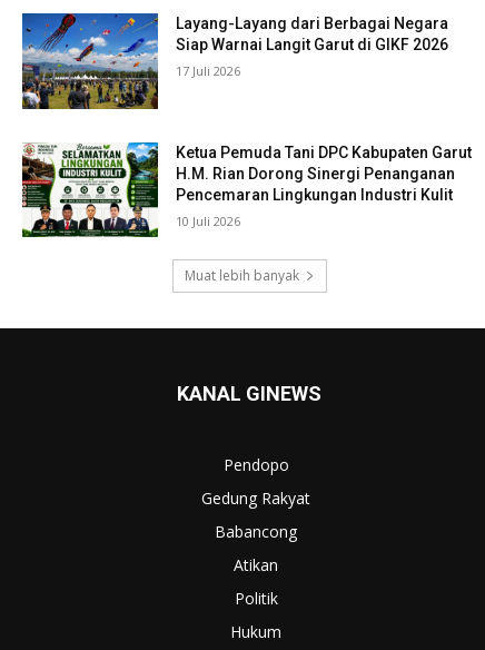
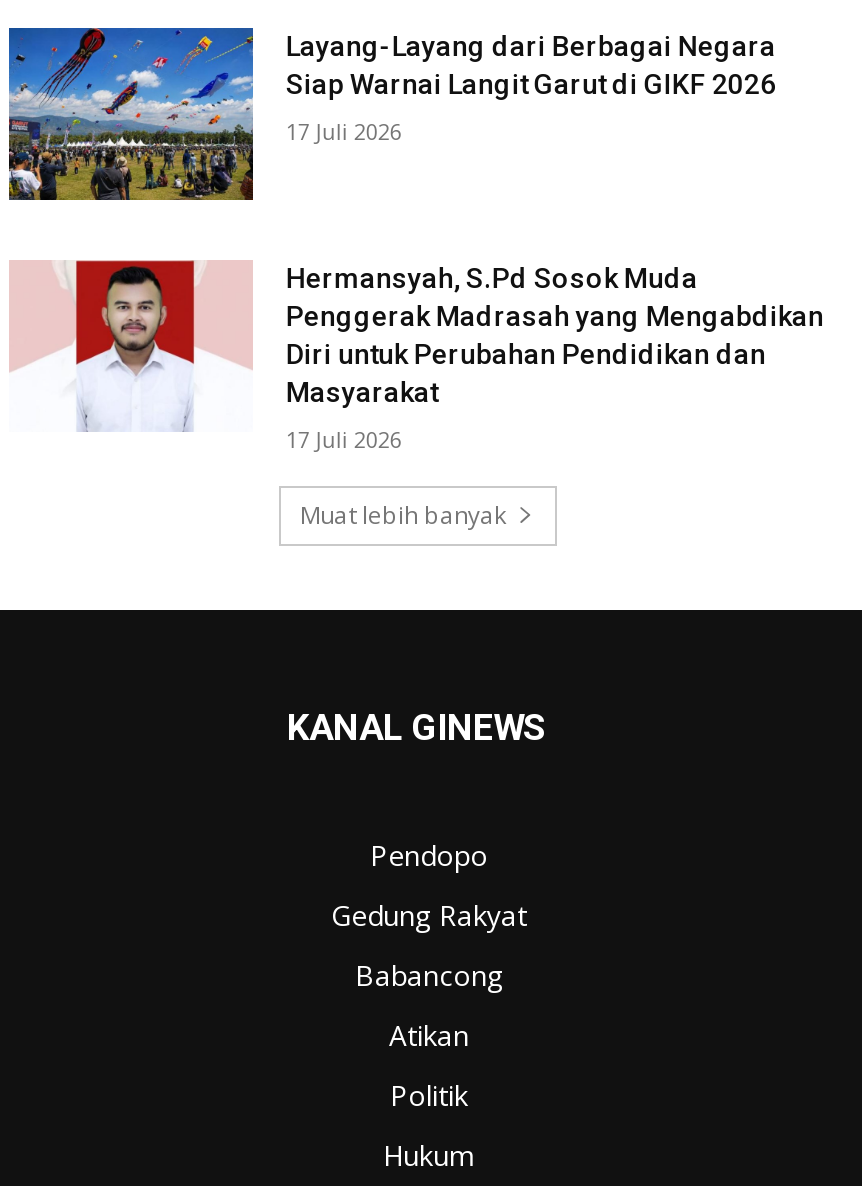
[21,141,472,238] [image] | Ketua Pemuda Tani DPC Kabupaten Garut | H.M. Rian Dorong Sinergi Penanganan | Pencemaran Lingkungan Industri Kulit -> [9,258,824,430] [image] | Hermansyah, S.Pd Sosok Muda | Penggerak Madrasah yang Mengabdikan | Diri untuk Perubahan Pendidikan dan | Masyarakat
[176,212,241,229] 10 Juli 2026 -> [286,424,402,454] 17 Juli 2026

